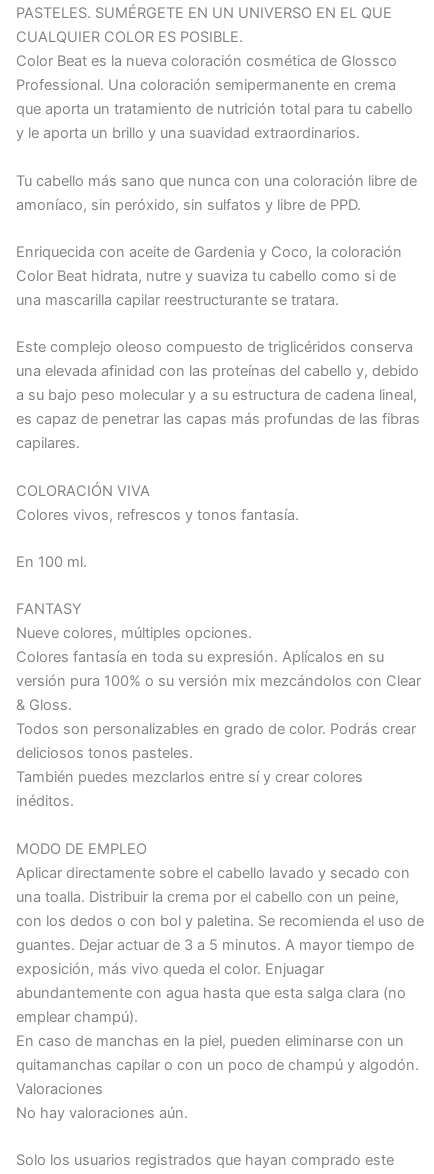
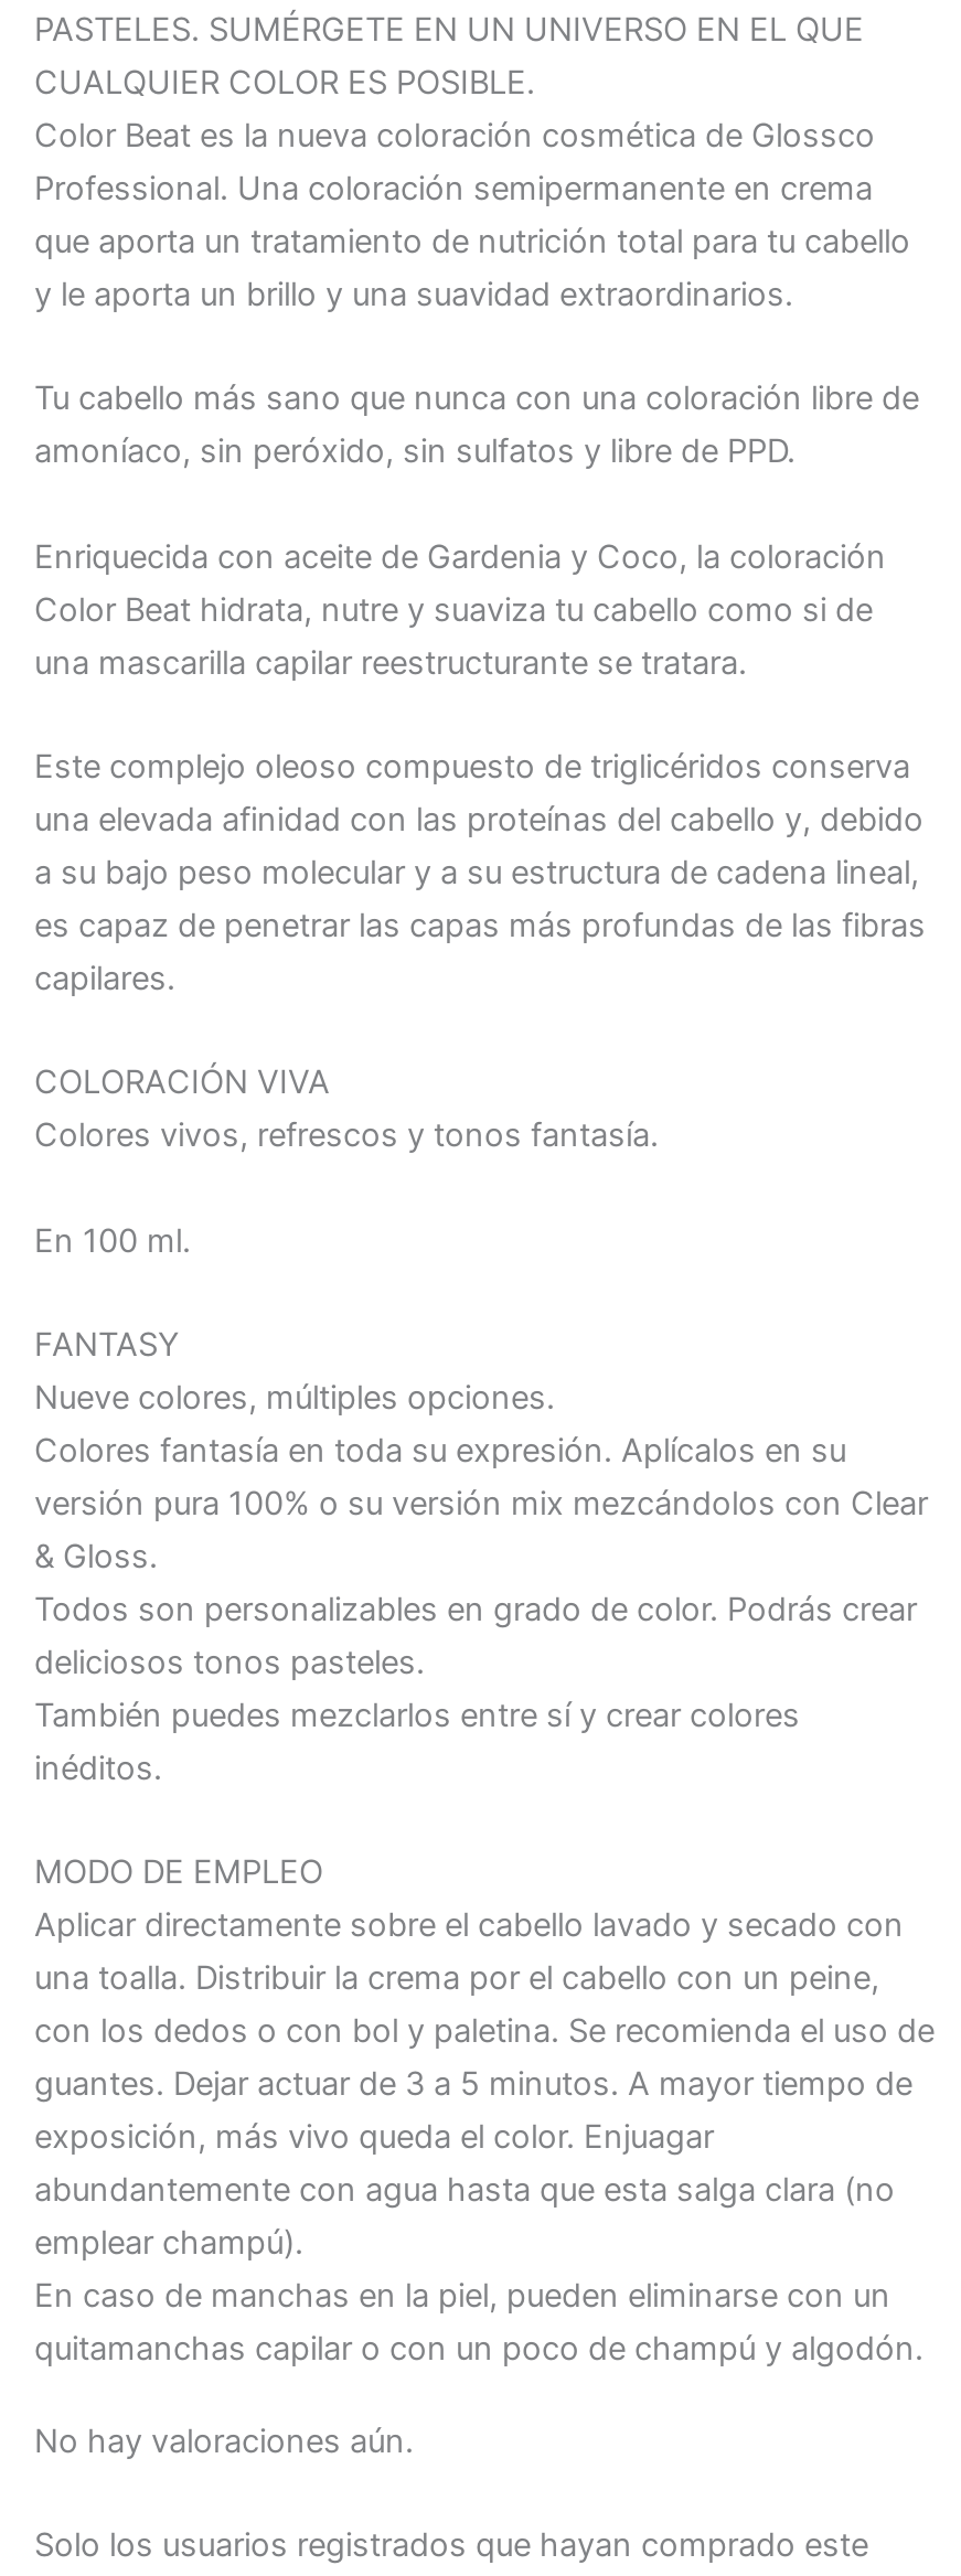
[16,1080,103,1098] Valoraciones -> none

